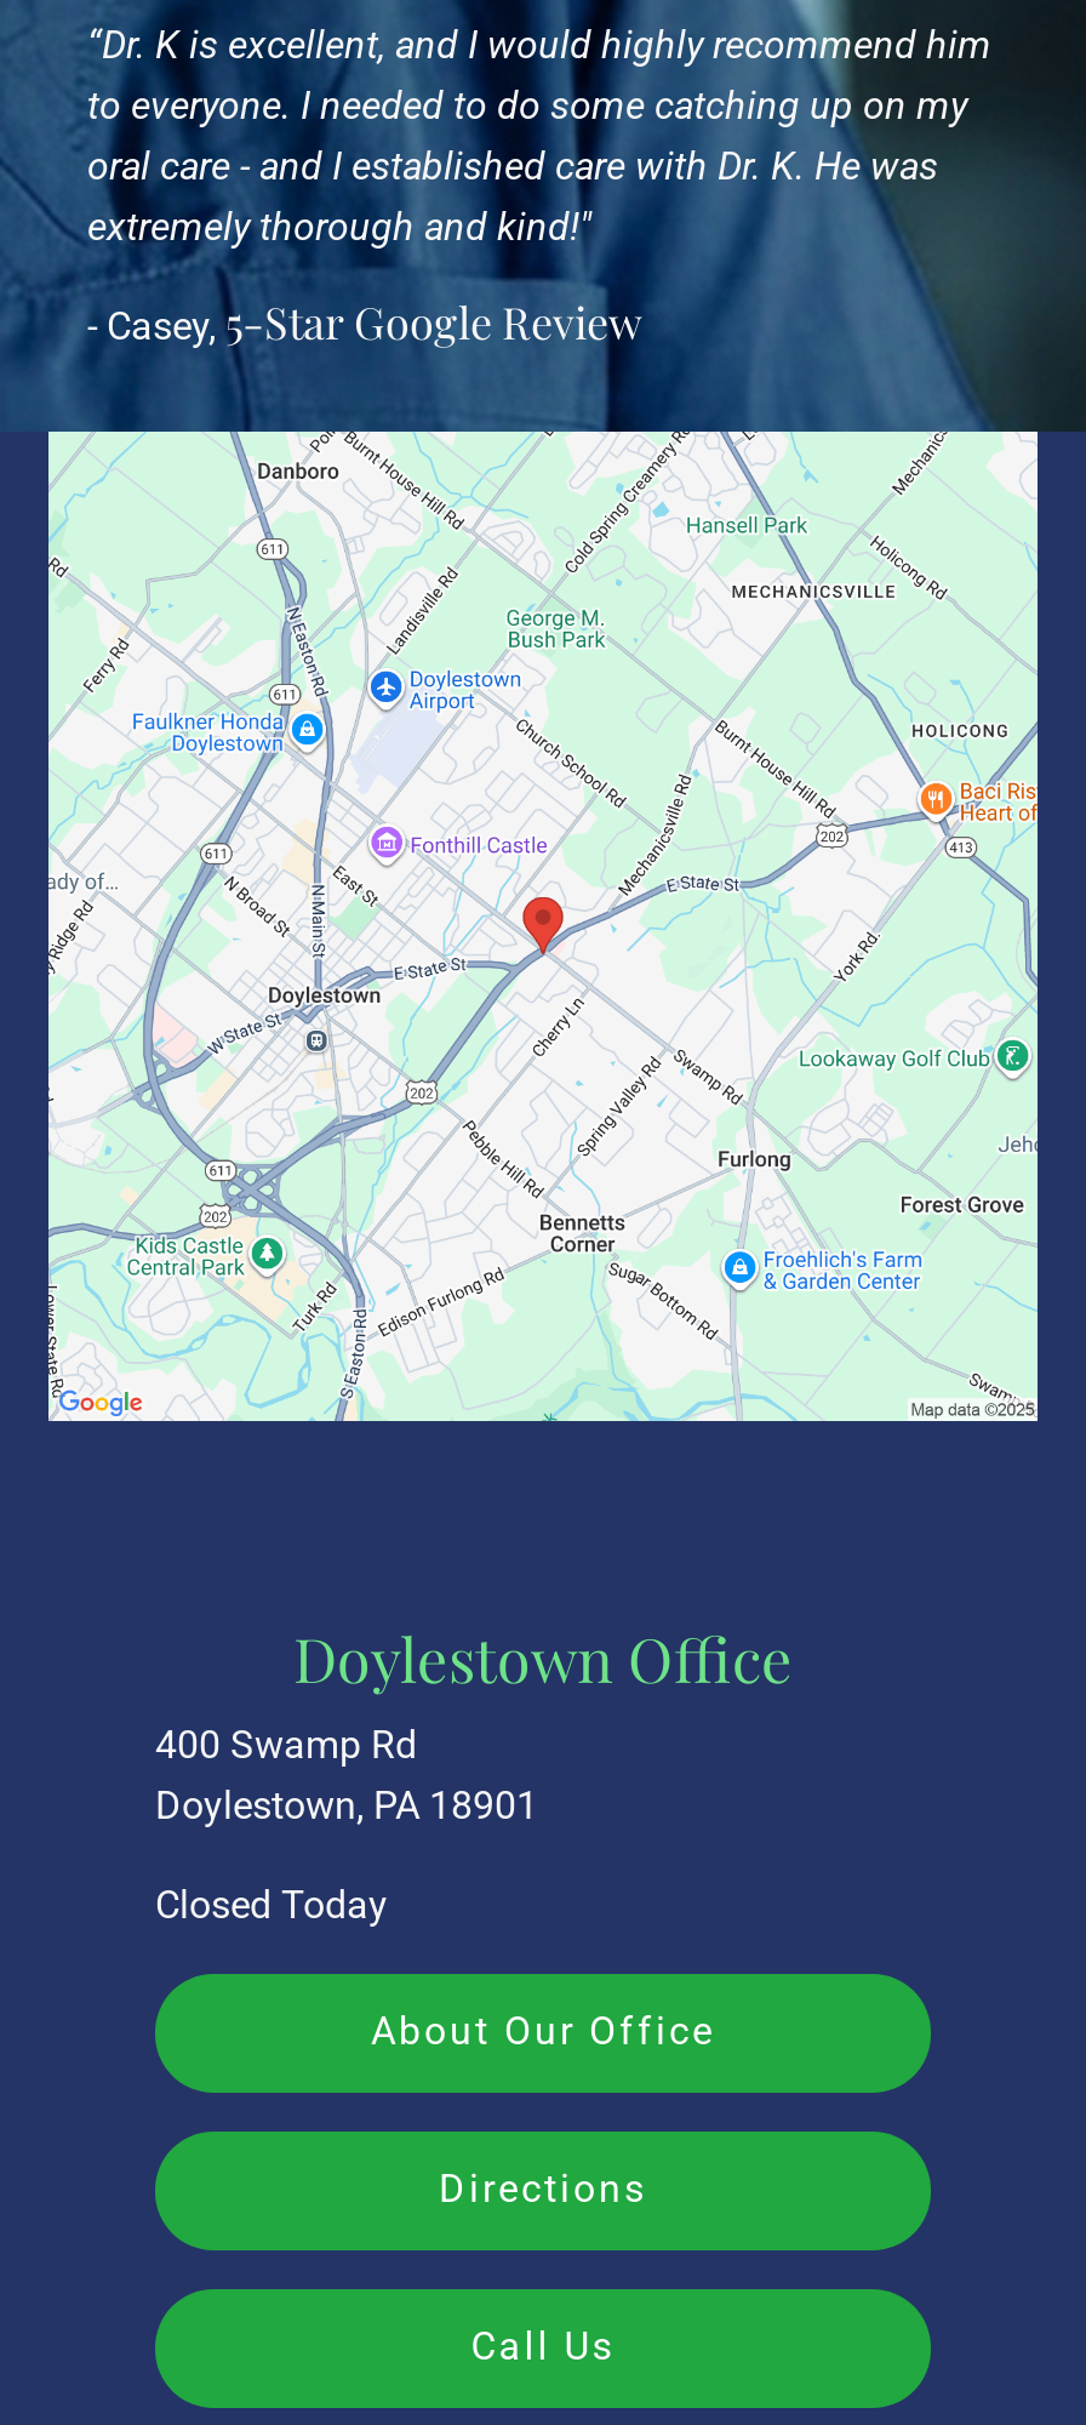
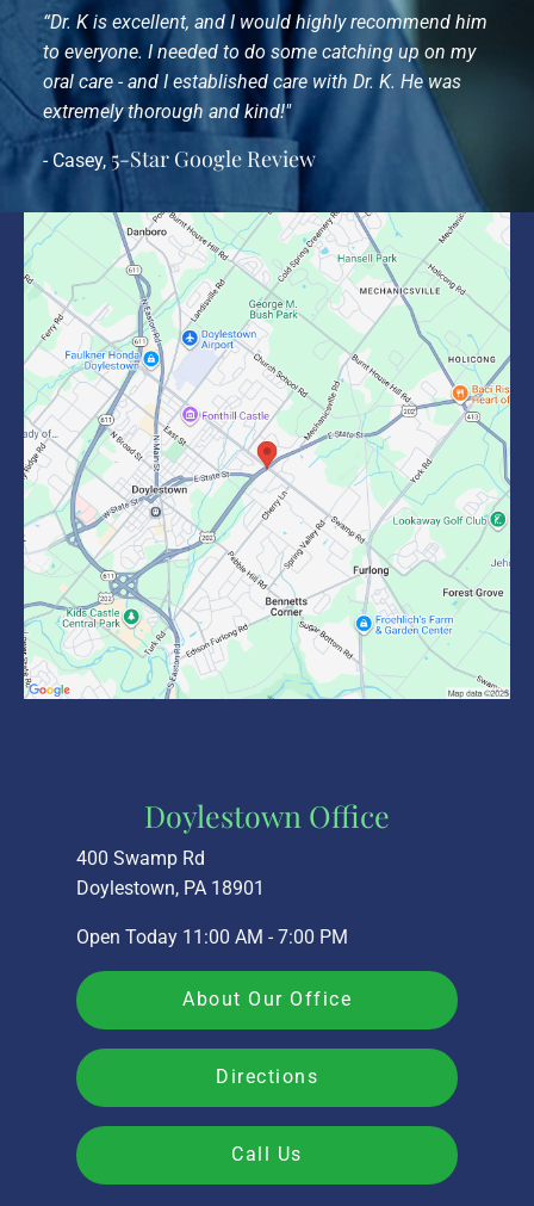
[155,1883,388,1929] Closed Today -> [76,926,348,949] Open Today 11:00 AM - 7:00 PM

